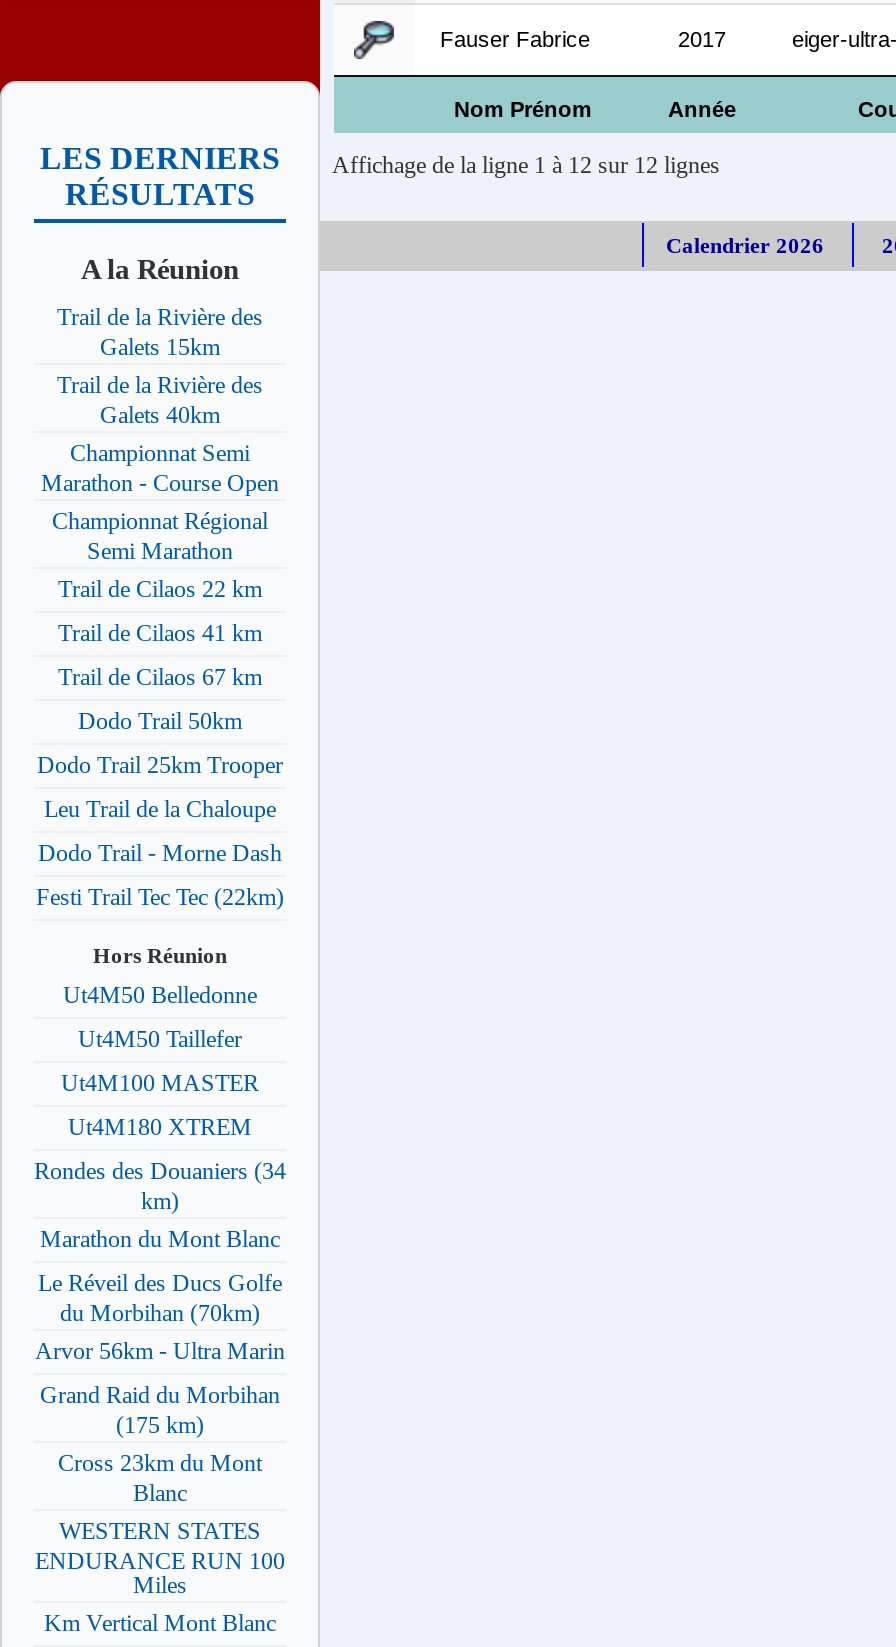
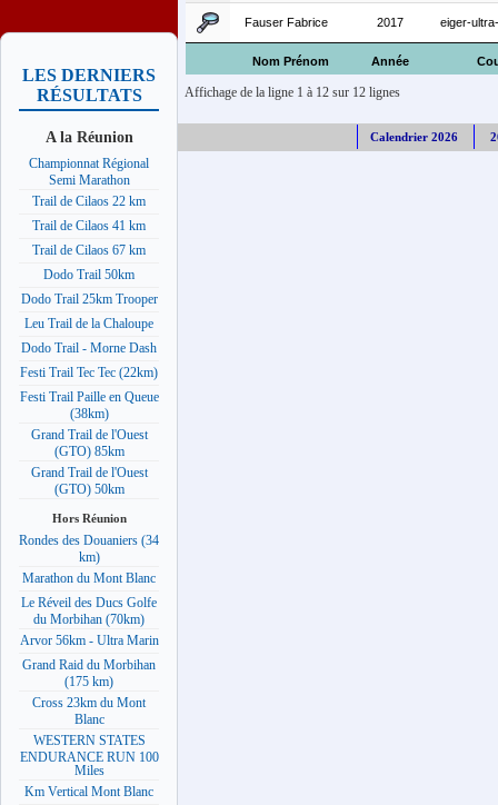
[41,304,279,494] Trail de la Rivière des | Galets 15km | Trail de la Rivière des | Galets 40km | Championnat Semi | Marathon - Course Open -> none
none -> [19,389,158,495] Festi Trail Paille en Queue | (38km) | Grand Trail de l'Ouest | (GTO) 85km | Grand Trail de l'Ouest | (GTO) 50km
[61,982,259,1142] Ut4M50 Belledonne | Ut4M50 Taillefer | Ut4M100 MASTER | Ut4M180 XTREM -> none

